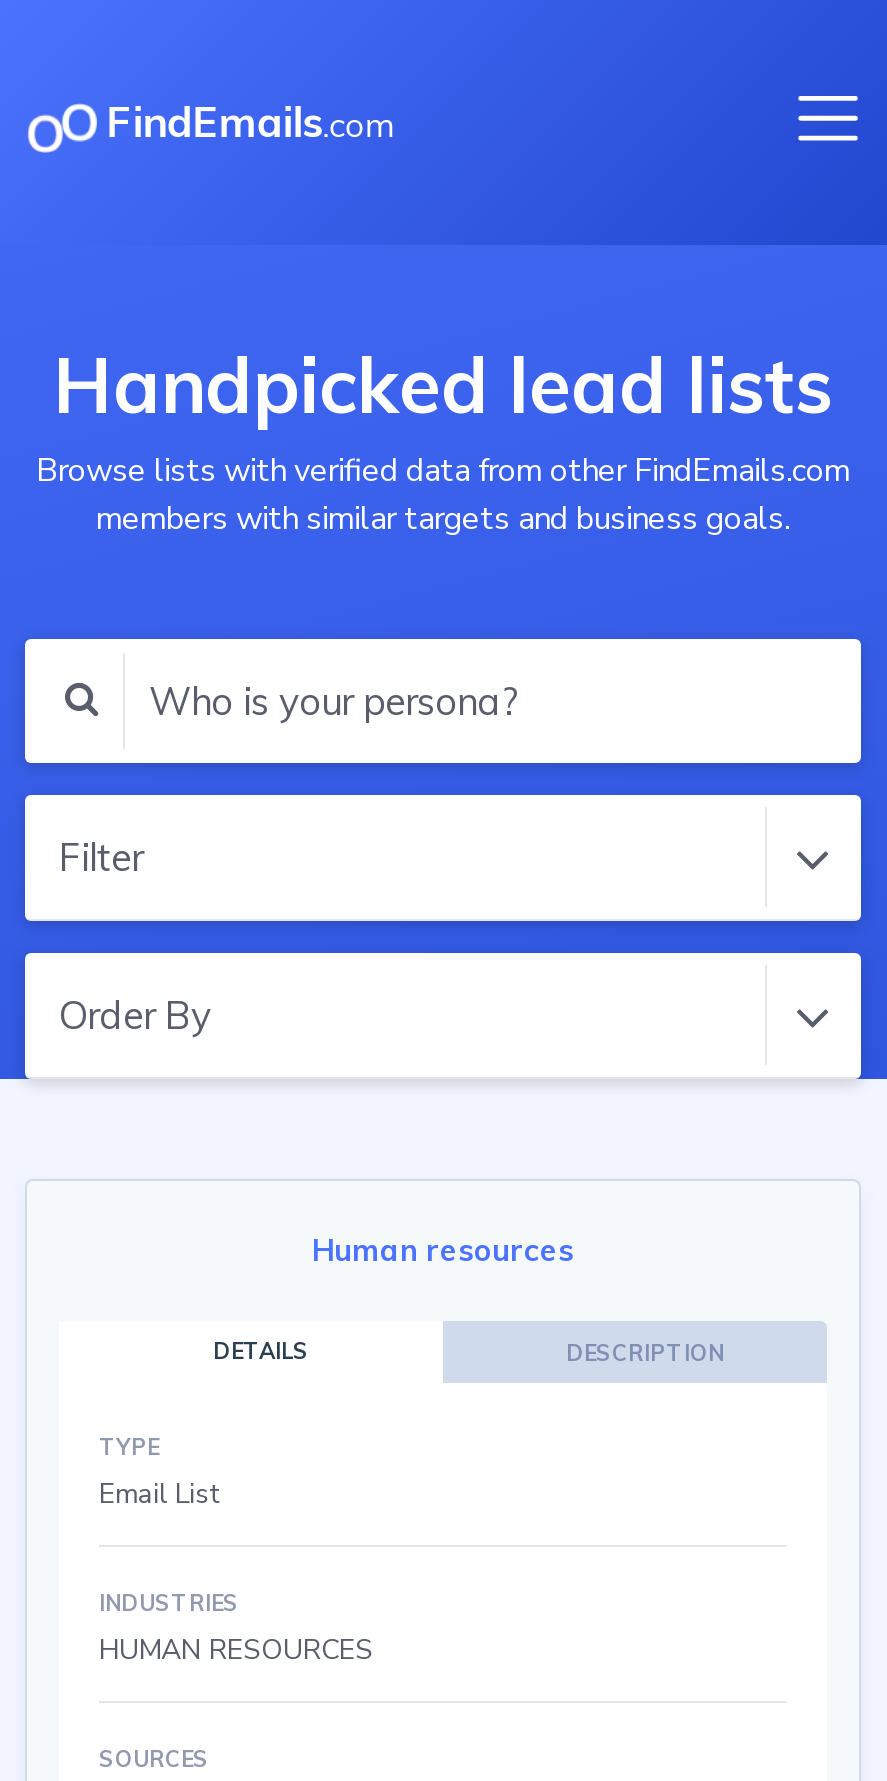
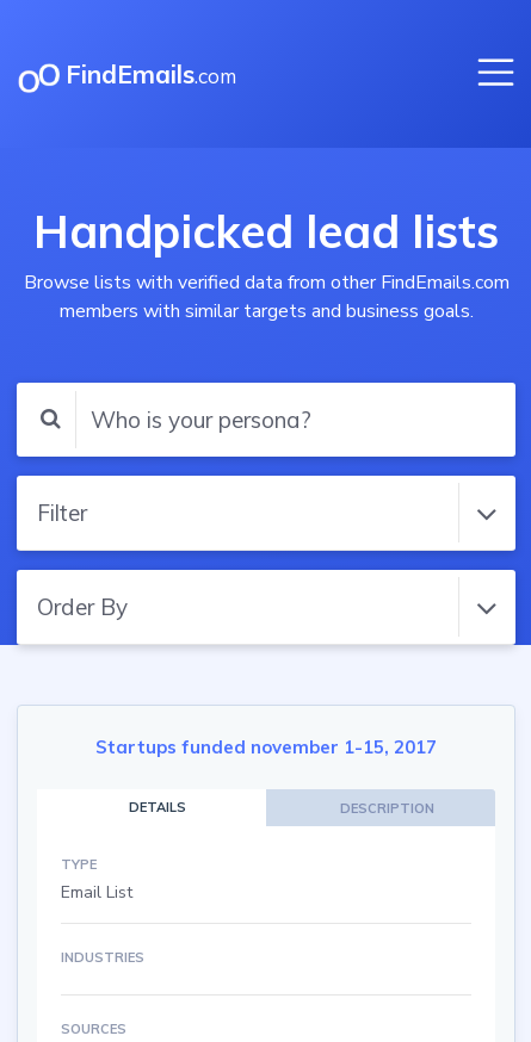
[312,1230,574,1268] Human resources -> [95,735,437,758] Startups funded november 1-15, 2017
[99,1630,373,1668] HUMAN RESOURCES -> none

